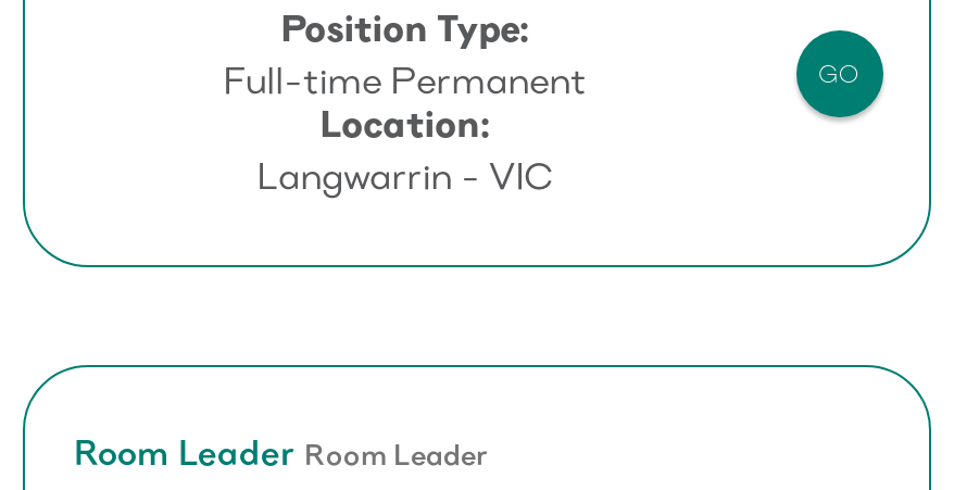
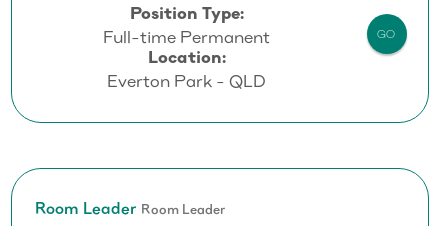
[257,152,552,198] Langwarrin - VIC -> [107,70,266,91] Everton Park - QLD

